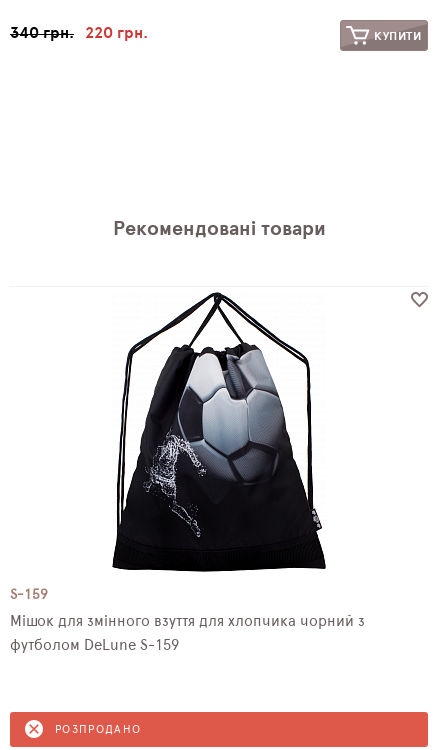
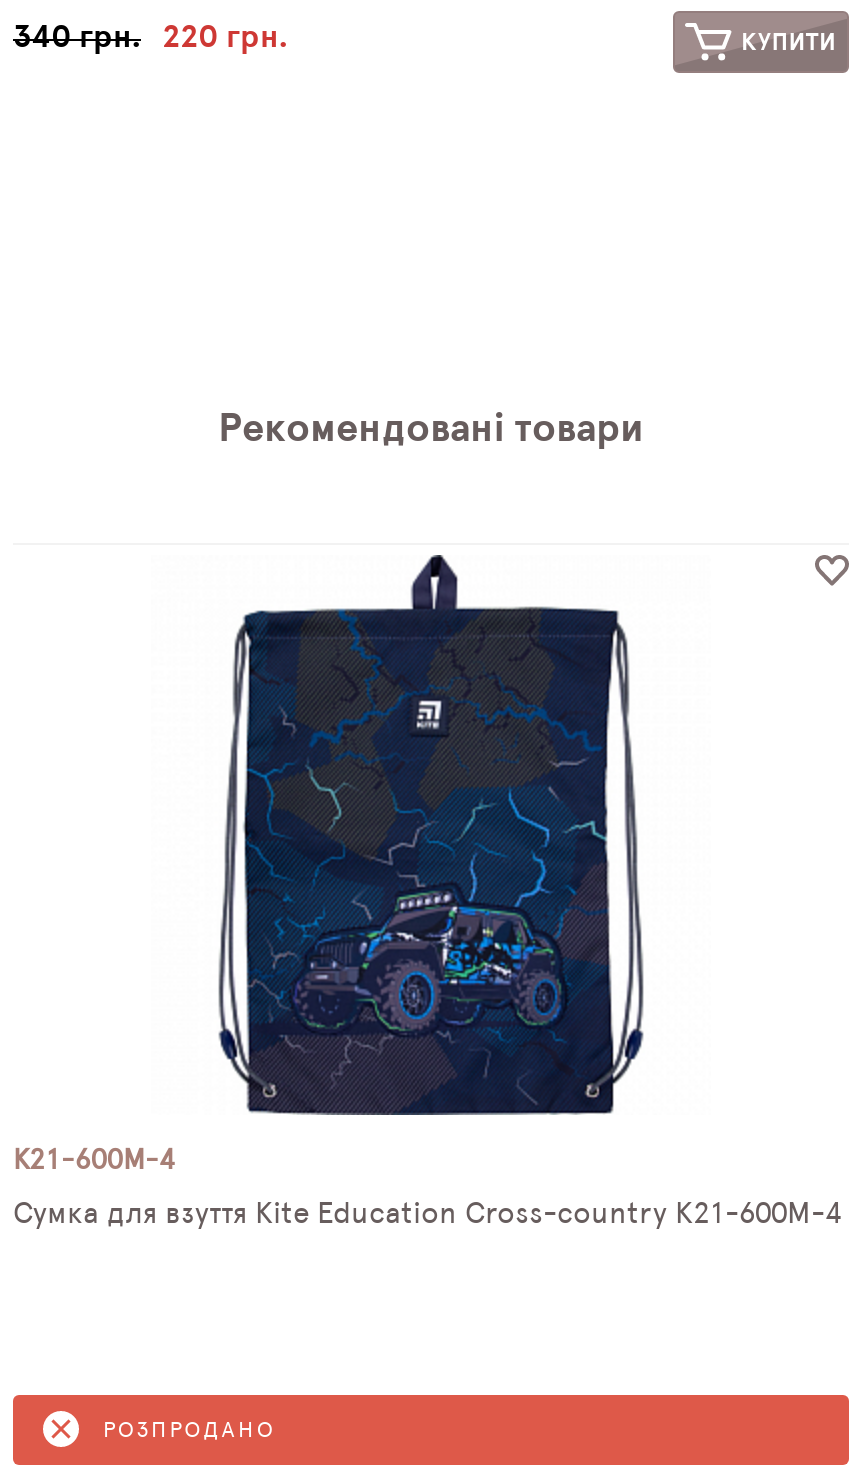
[10,291,365,652] [image] | S-159 | Мішок для змінного взуття для хлопчика чорний з | футболом DeLune S-159 -> [13,553,841,1228] [image] | K21-600M-4 | Сумка для взуття Kite Education Cross-country K21-600M-4

